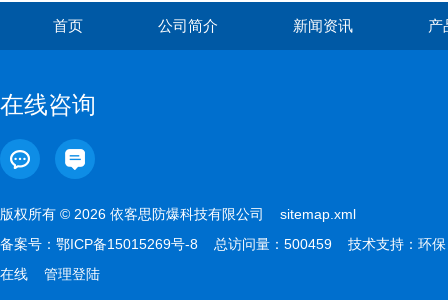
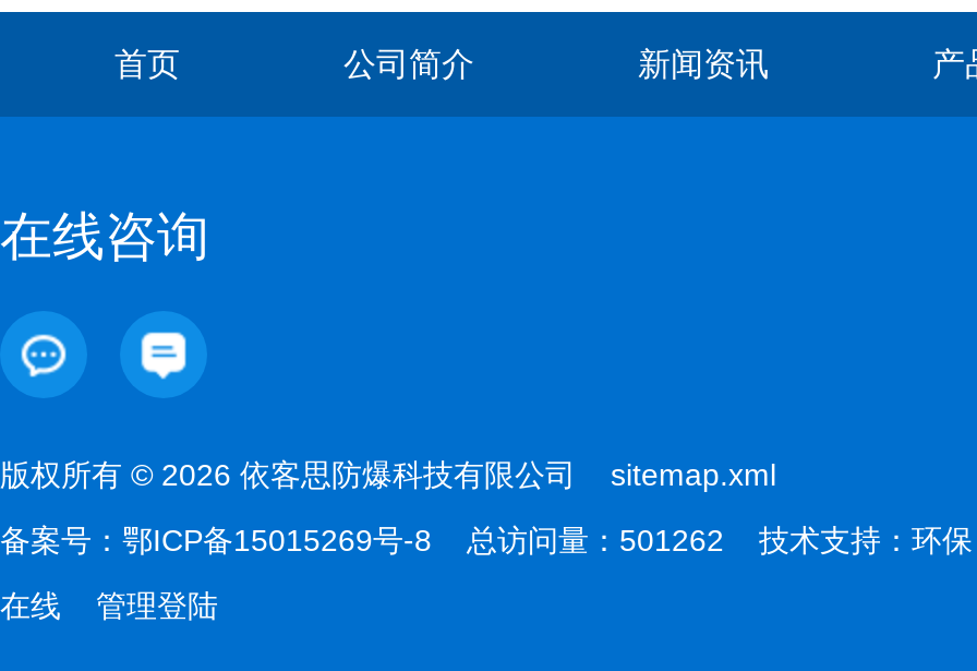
[0,236,446,252] 备案号：鄂ICP备15015269号-8总访问量：500459 技术支持：环保 -> [0,523,973,558] 备案号：鄂ICP备15015269号-8总访问量：501262 技术支持：环保

